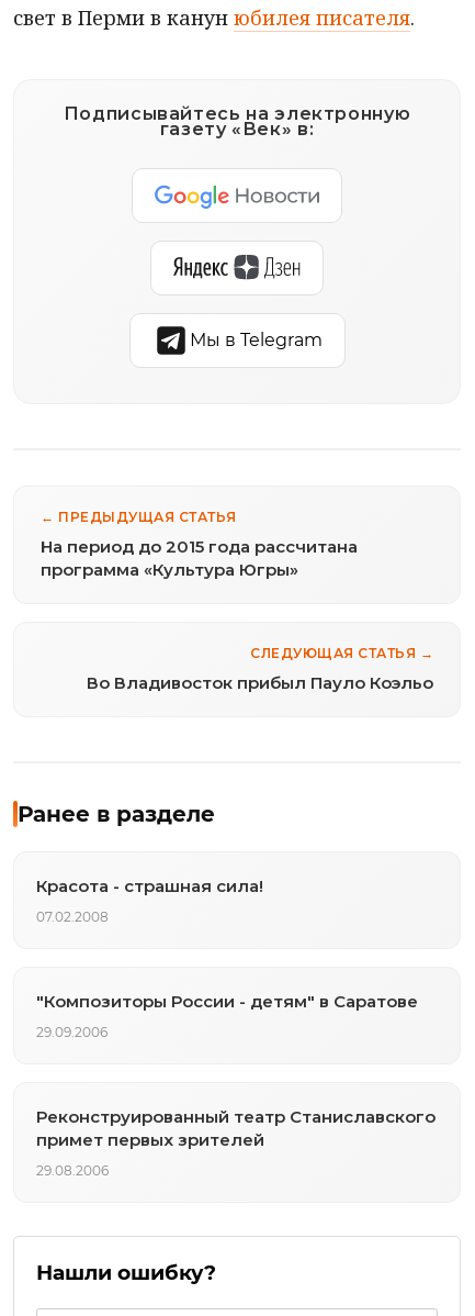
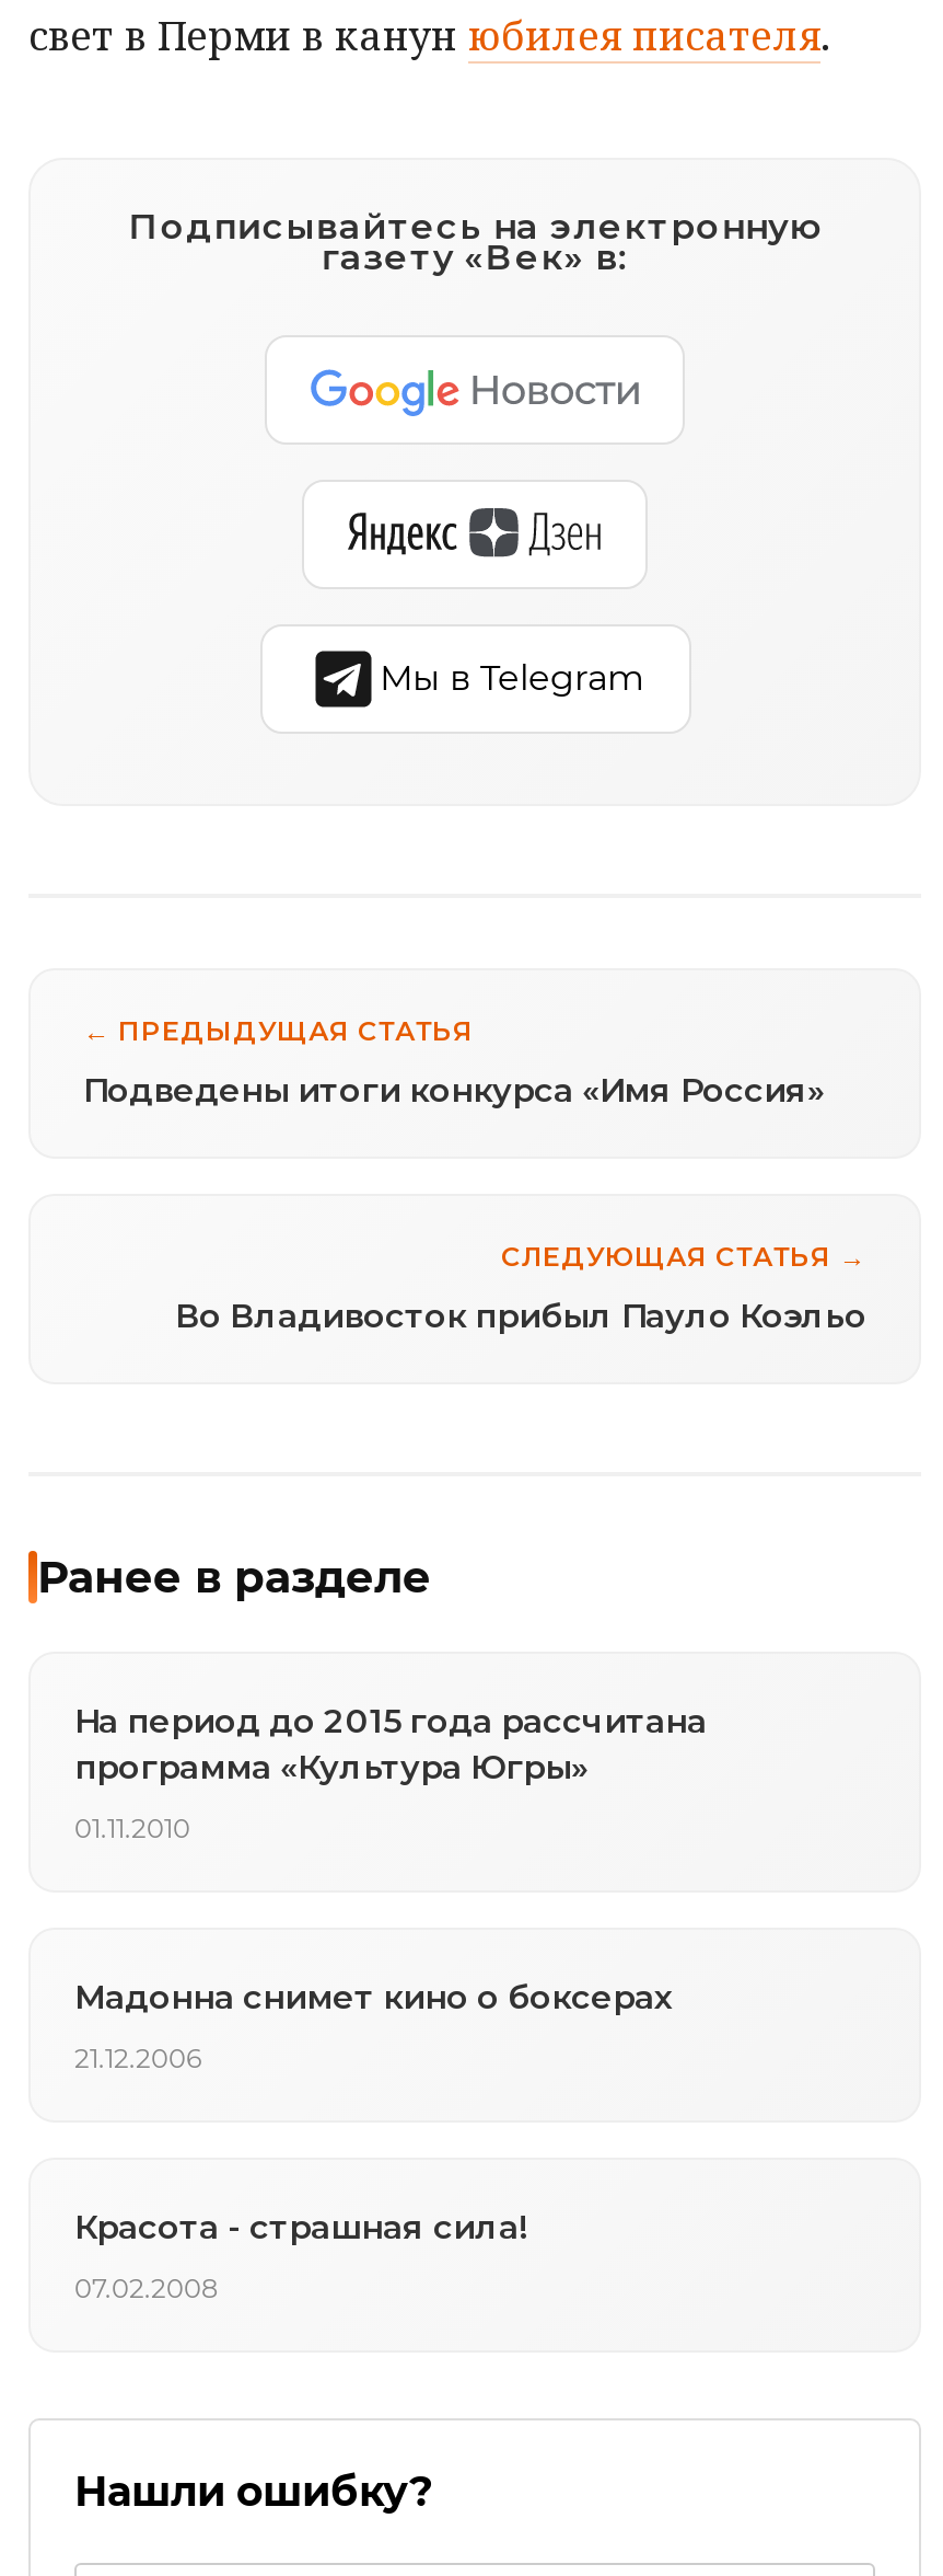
none -> [83,1069,825,1110] Подведены итоги конкурса «Имя Россия»
moved [41,536,358,580] -> [74,1699,707,1787]: На период до 2015 года рассчитана | программа «Культура Югры»
none -> [74,1811,190,1844] 01.11.2010
none -> [74,1975,674,2074] Мадонна снимет кино о боксерах | 21.12.2006
moved [36,875,263,925] -> [74,2205,527,2304]: Красота - страшная сила! | 07.02.2008
[36,991,418,1040] "Композиторы России - детям" в Саратове | 29.09.2006 -> none
[36,1106,436,1178] Реконструированный театр Станиславского | примет первых зрителей | 29.08.2006 -> none

